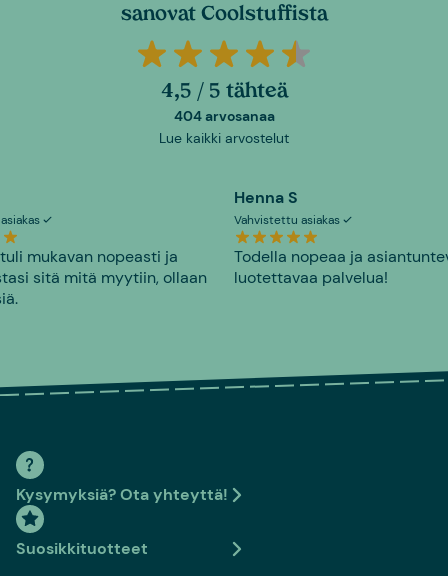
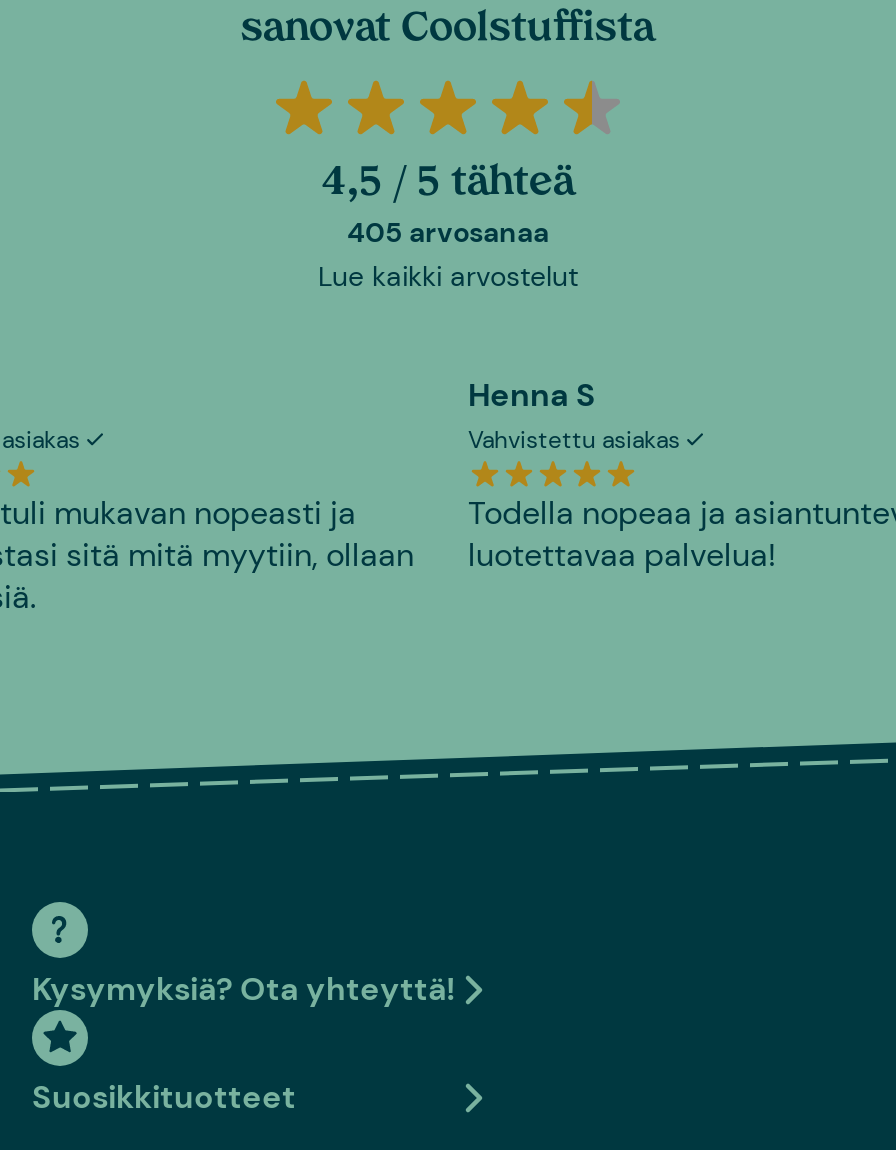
[173,107,274,125] 404 arvosanaa -> [347,214,549,250] 405 arvosanaa

